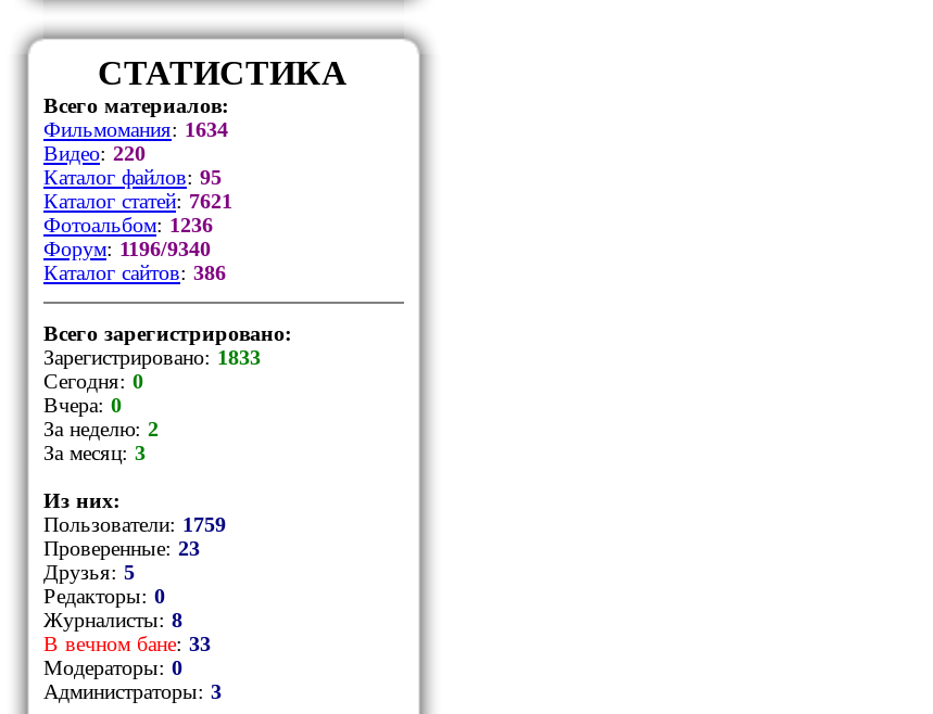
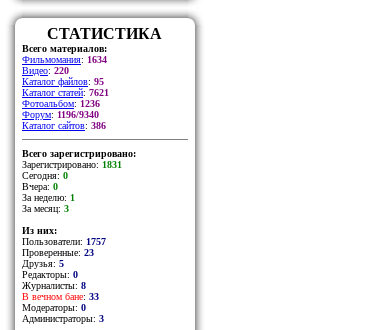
[43,345,261,369] Зарегистрировано: 1833 -> [22,159,122,170] Зарегистрировано: 1831
[43,417,159,441] За неделю: 2 -> [22,192,75,203] За неделю: 1
[43,512,226,536] Пользователи: 1759 -> [22,236,106,247] Пользователи: 1757

